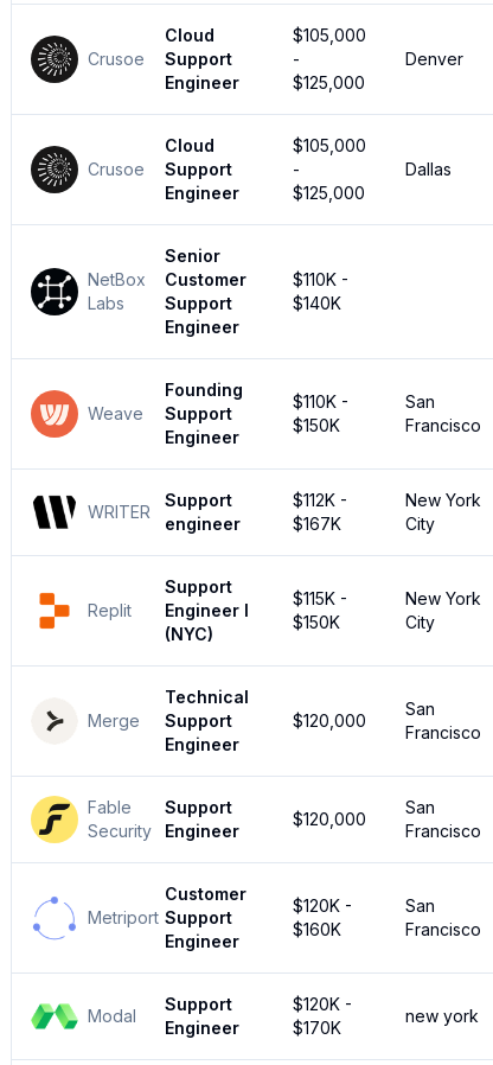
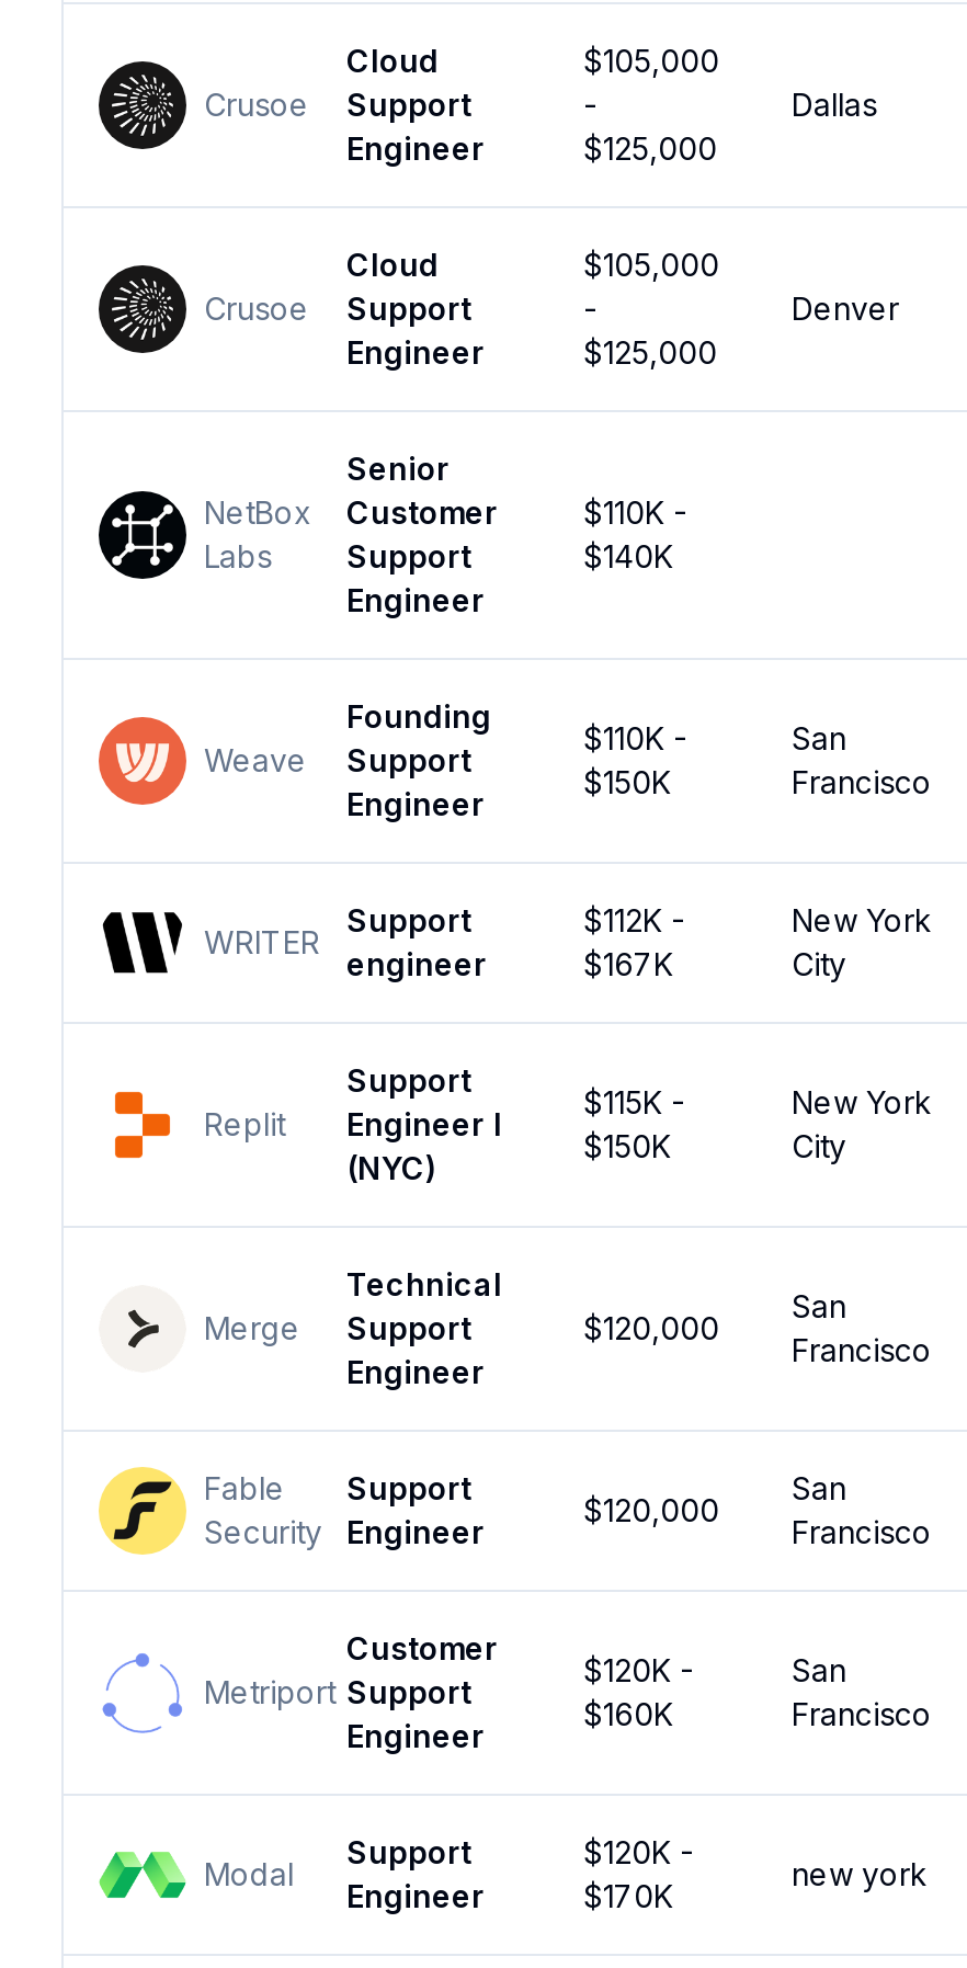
moved [405,49,463,69] -> [792,289,899,327]: Denver
moved [405,159,452,179] -> [792,86,877,123]: Dallas

